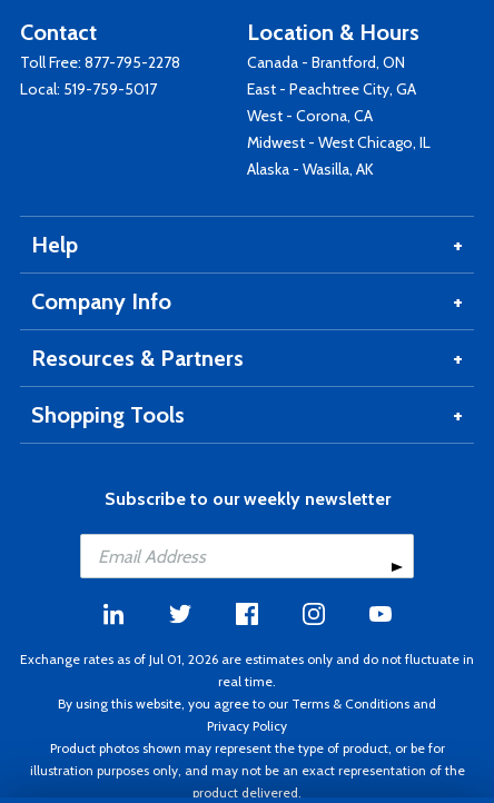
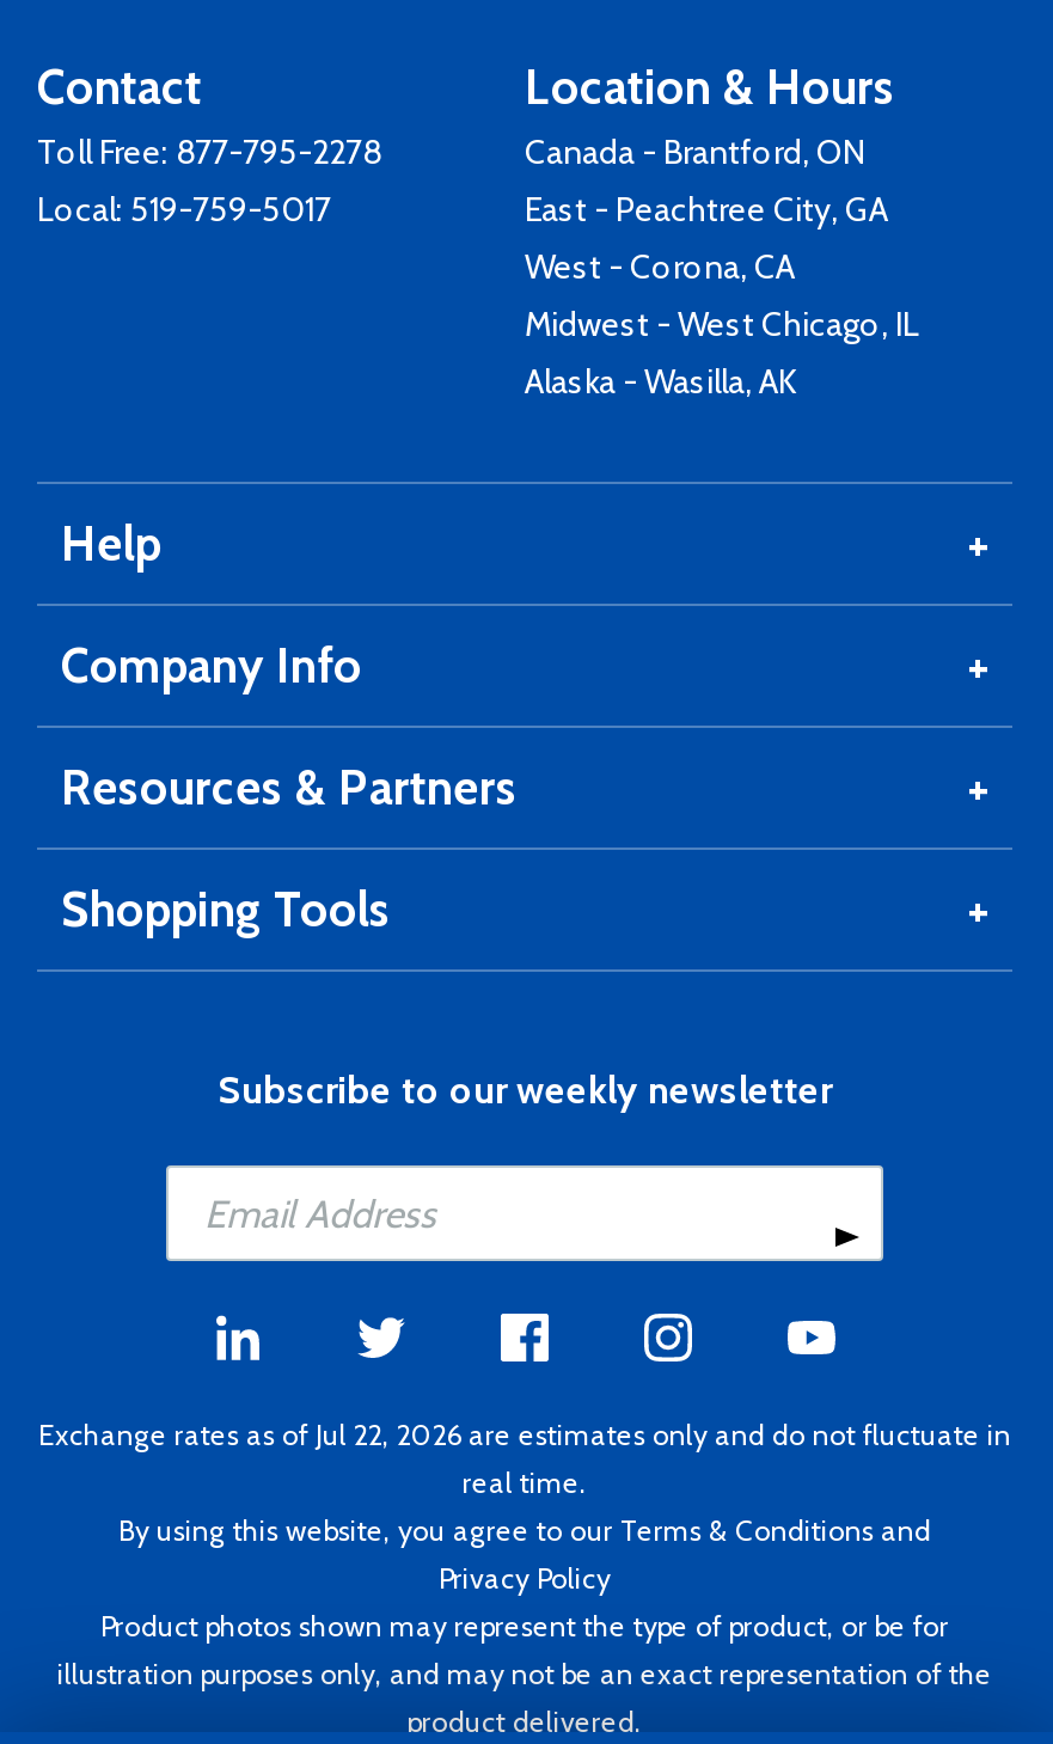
[20,650,474,667] Exchange rates as of Jul 01, 2026 are estimates only and do not fluctuate in -> [38,1416,1011,1451] Exchange rates as of Jul 22, 2026 are estimates only and do not fluctuate in

